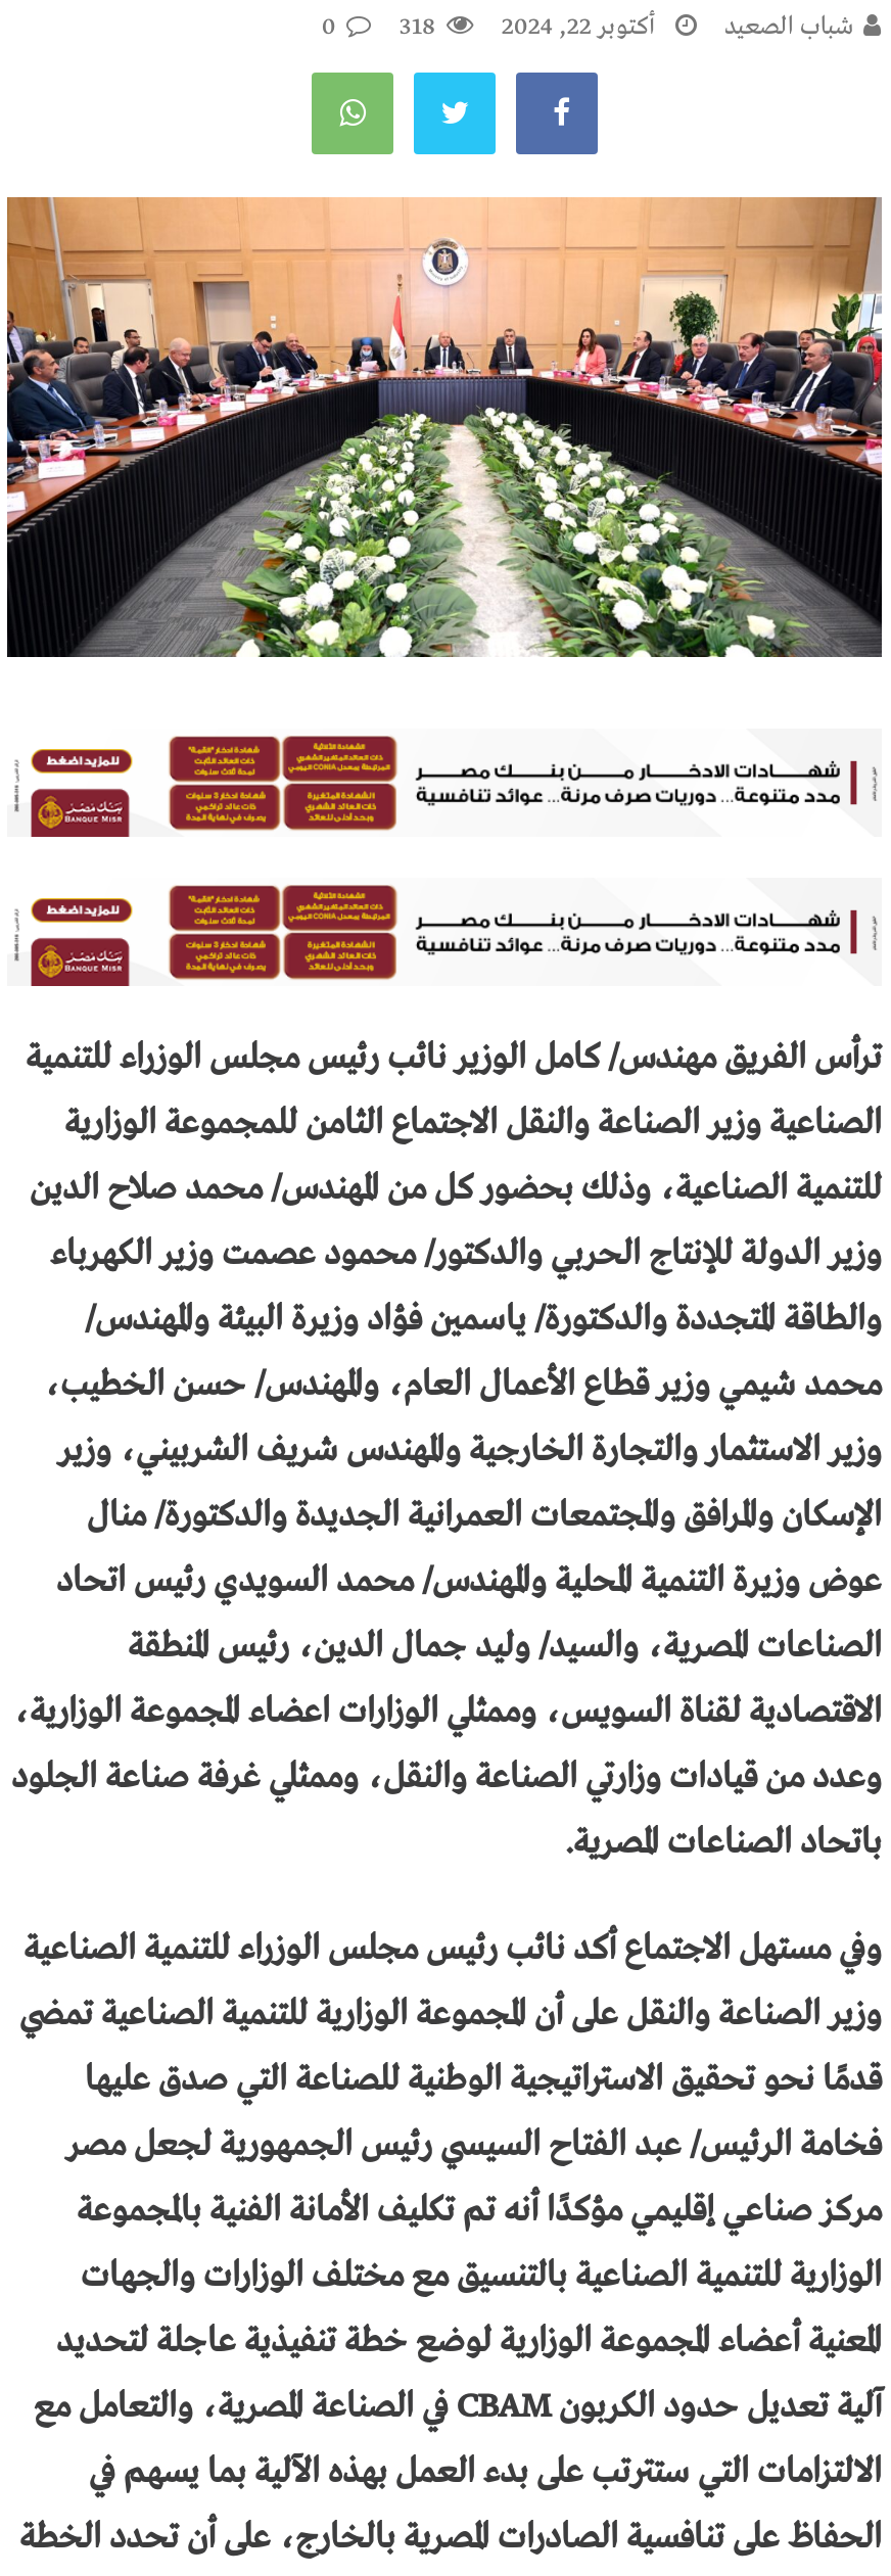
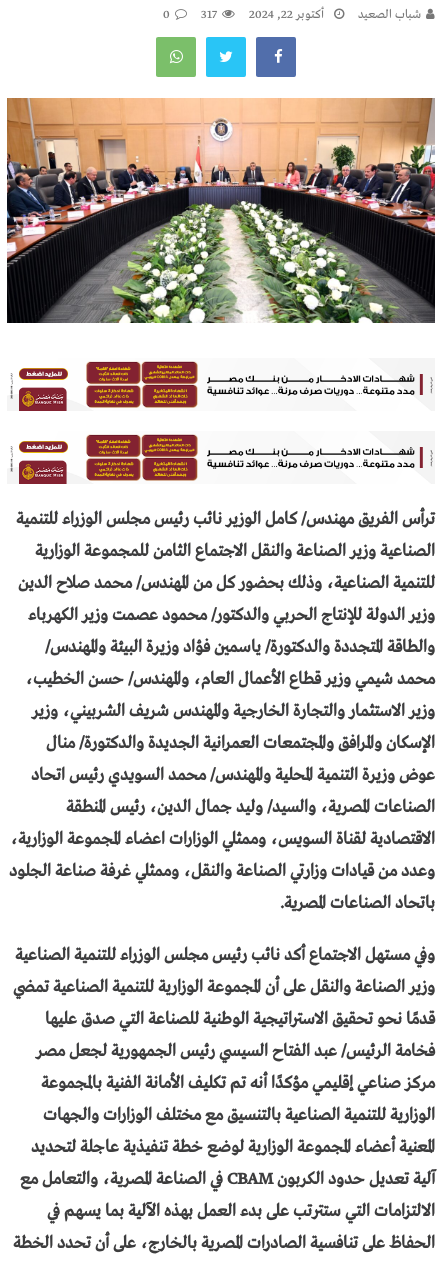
[322,12,436,45] 0 318 -> [163,7,217,23] 0 317

